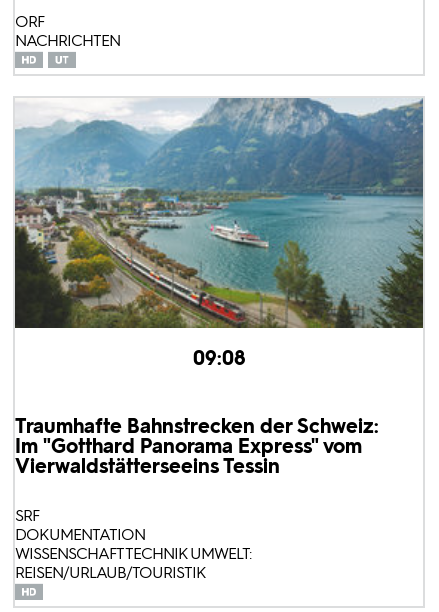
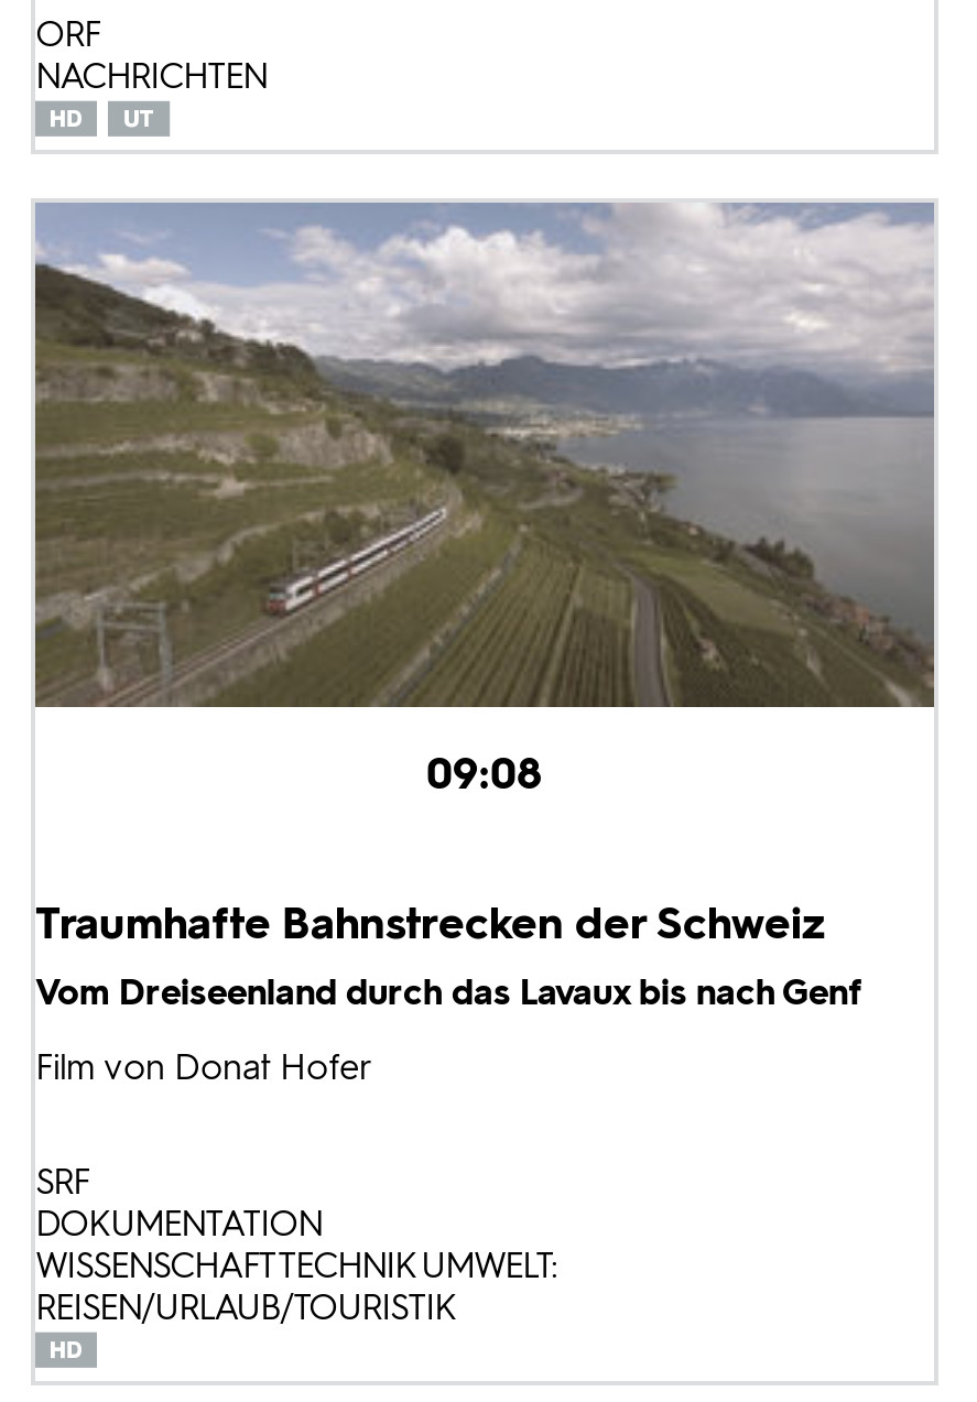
[15,97,424,329] [image] -> [33,200,934,709] [image]
[15,414,379,478] Traumhafte Bahnstrecken der Schweiz: | Im "Gotthard Panorama Express" vom | Vierwaldstätterseeins Tessin -> [35,897,861,1089] Traumhafte Bahnstrecken der Schweiz | Vom Dreiseenland durch das Lavaux bis nach Genf | Film von Donat Hofer

